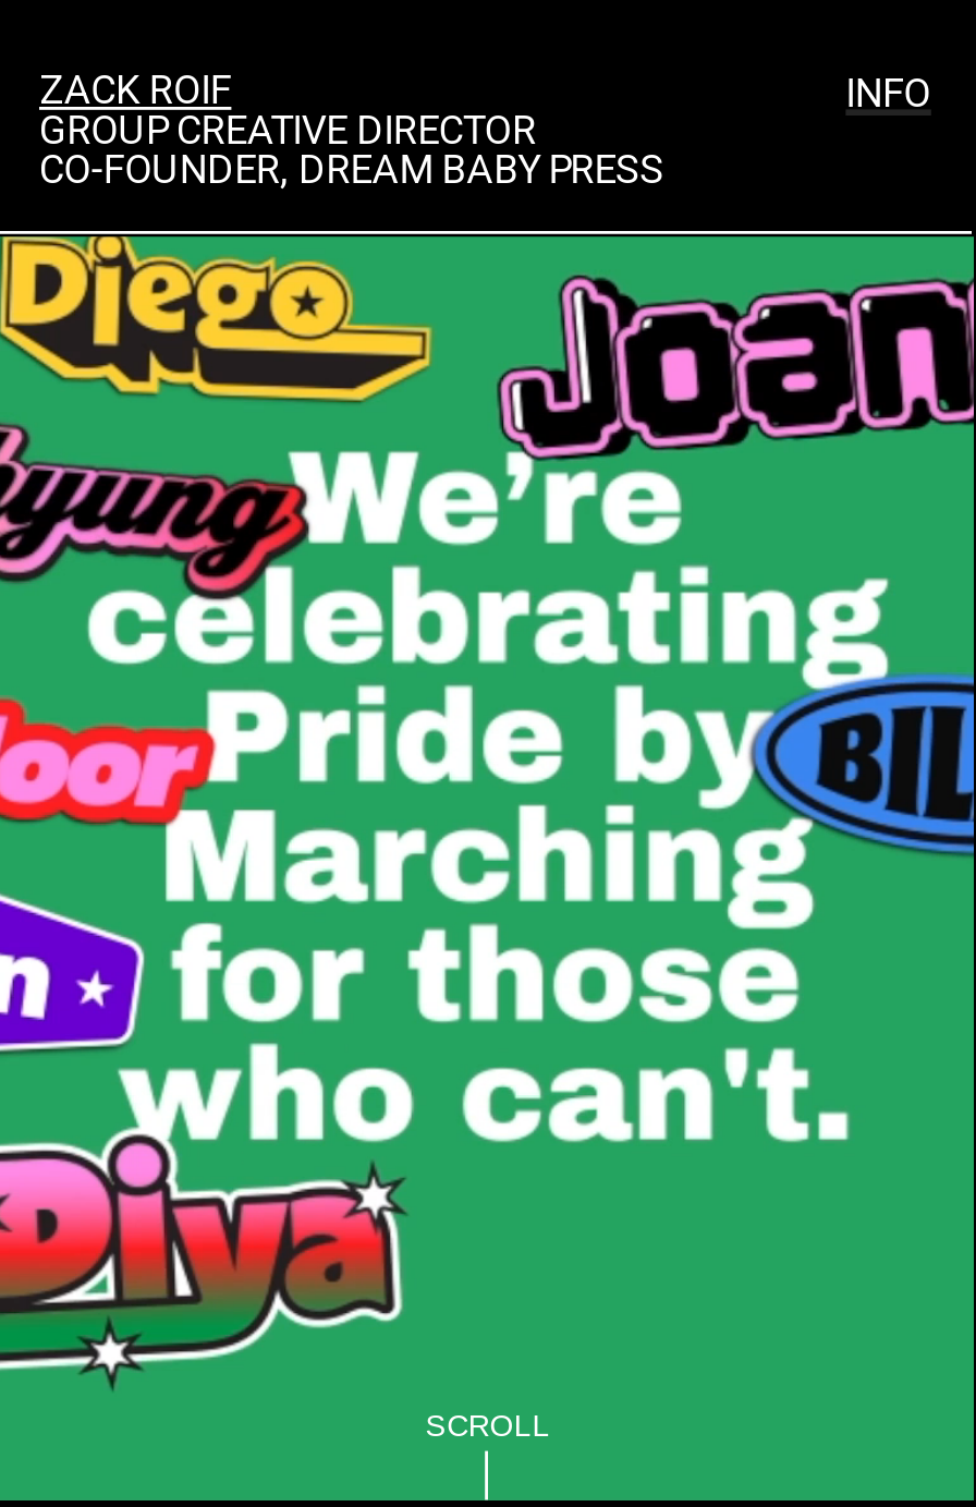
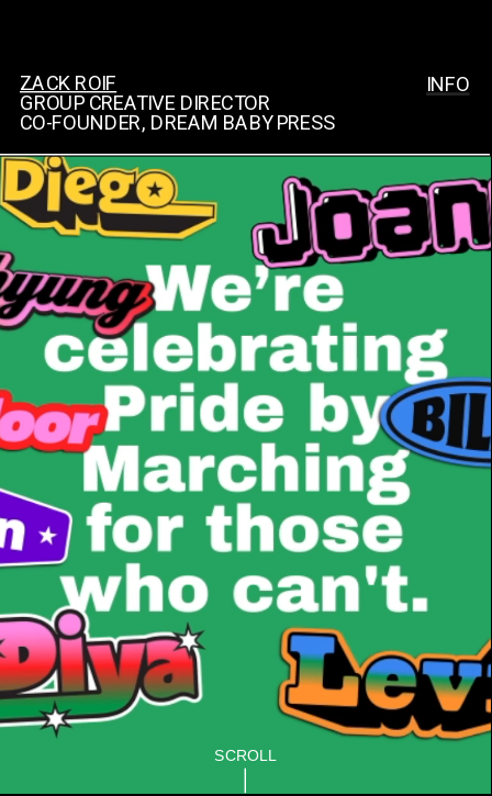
none -> [277,626,489,741] [image]

